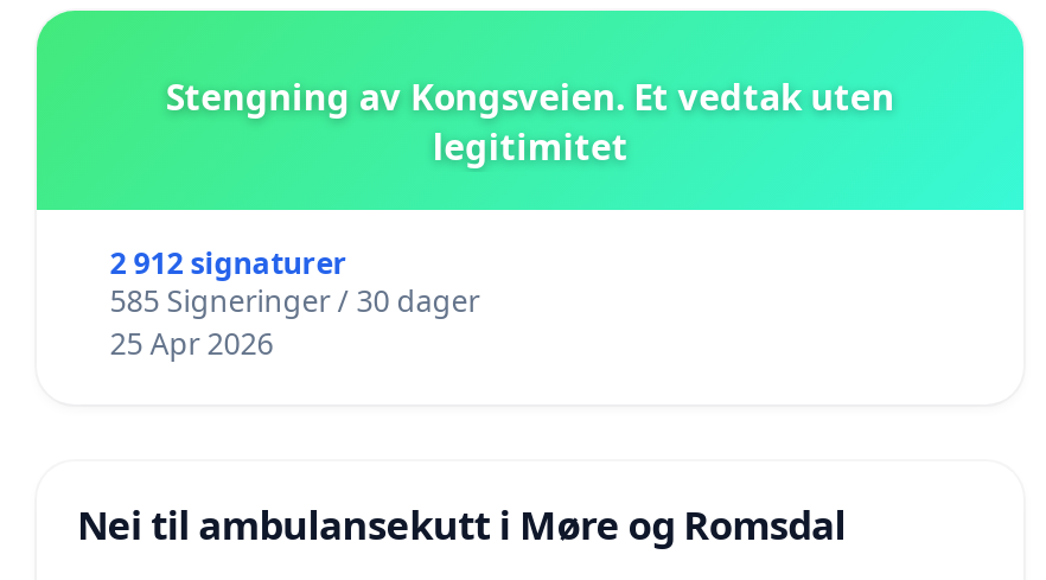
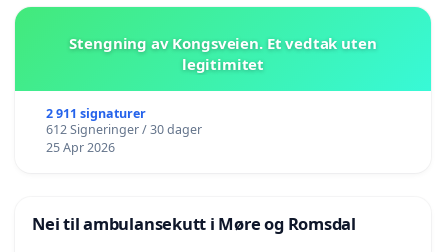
[110,243,347,283] 2 912 signaturer -> [46,105,146,122] 2 911 signaturer
[110,281,480,321] 585 Signeringer / 30 dager -> [46,121,202,138] 612 Signeringer / 30 dager

